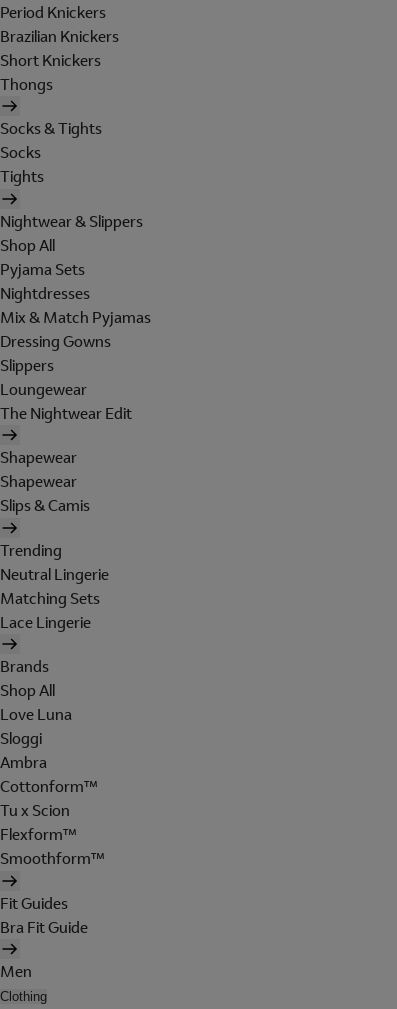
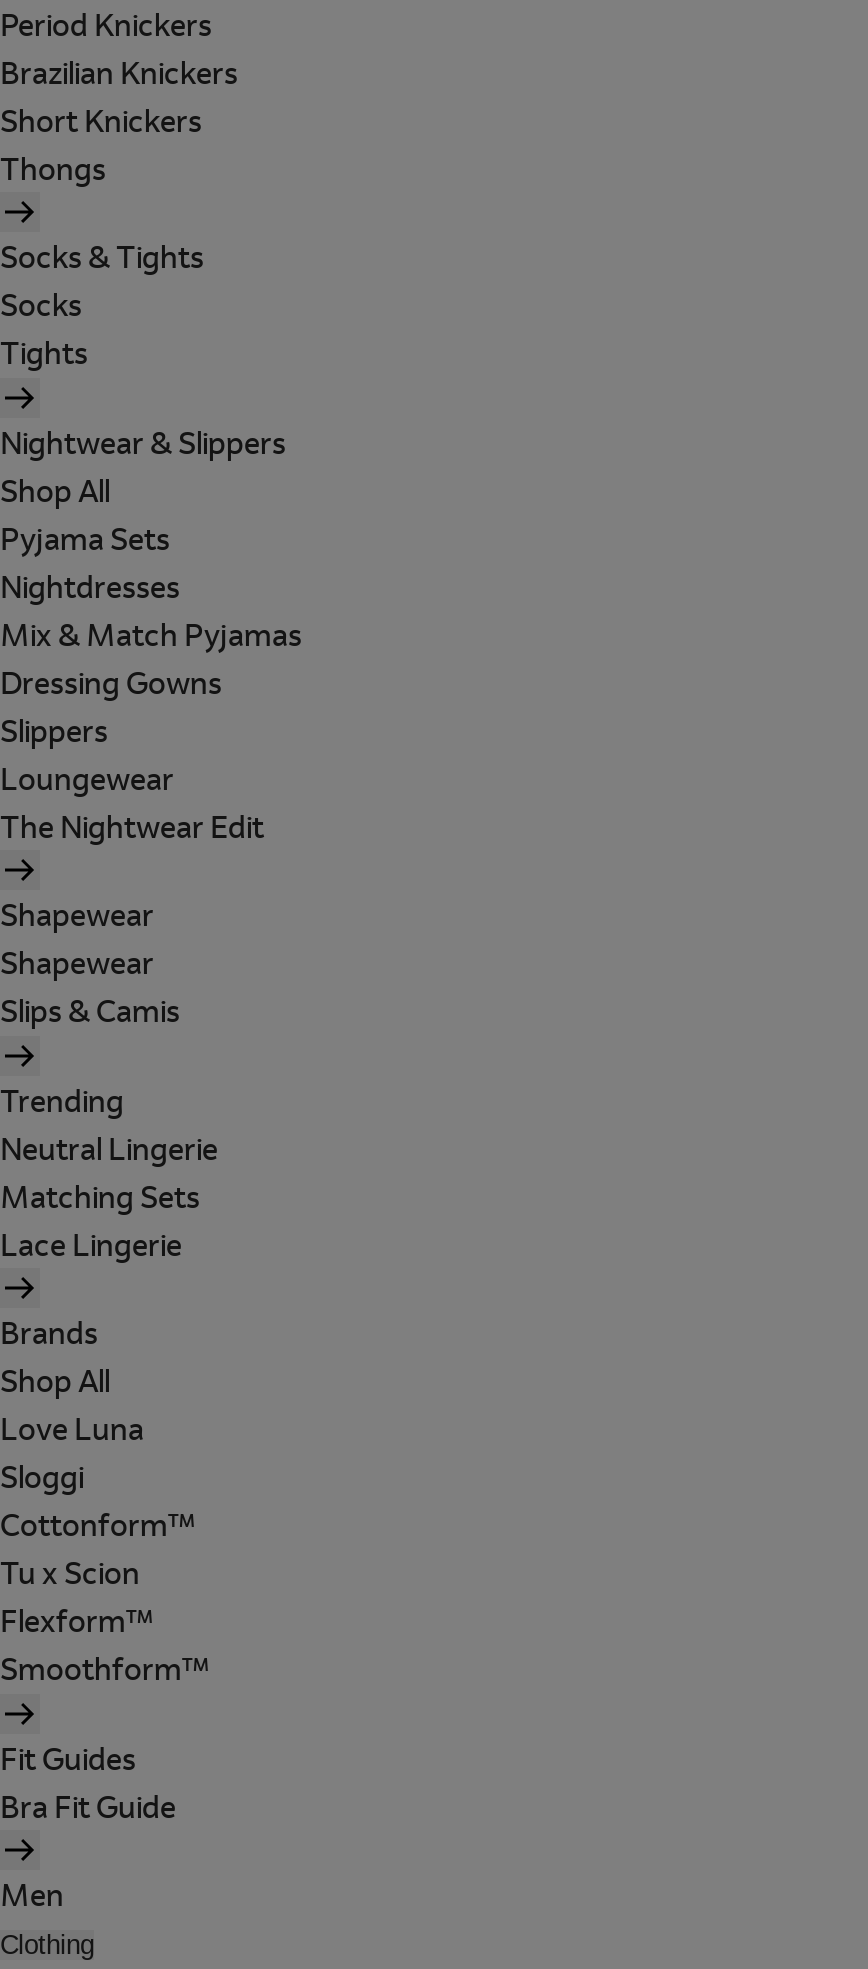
[0,752,47,772] Ambra -> none

